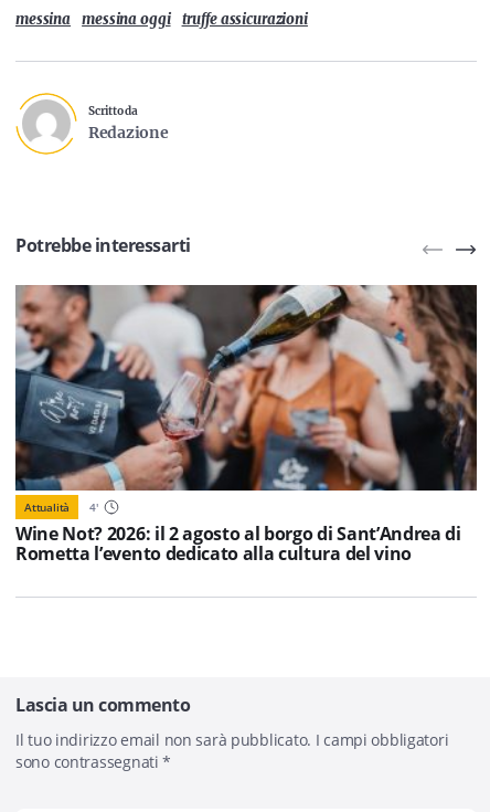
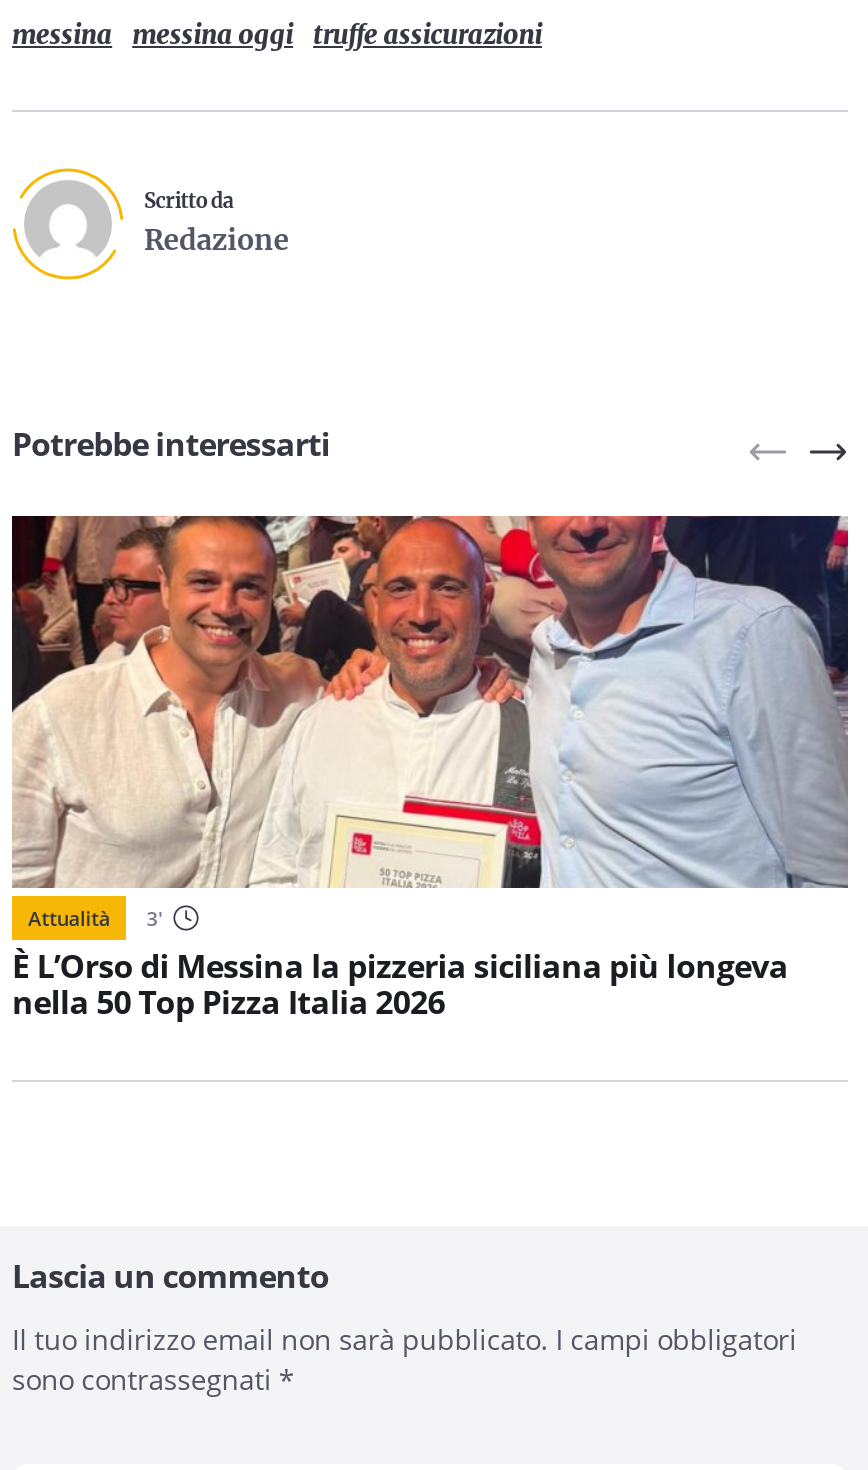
[14,284,478,566] [image] | 4 | Wine Not? 2026: il 2 agosto al borgo di Sant’Andrea di | Rometta l’evento dedicato alla cultura del vino -> [10,514,850,1024] [image] | 3 | È L’Orso di Messina la pizzeria siciliana più longeva | nella 50 Top Pizza Italia 2026

